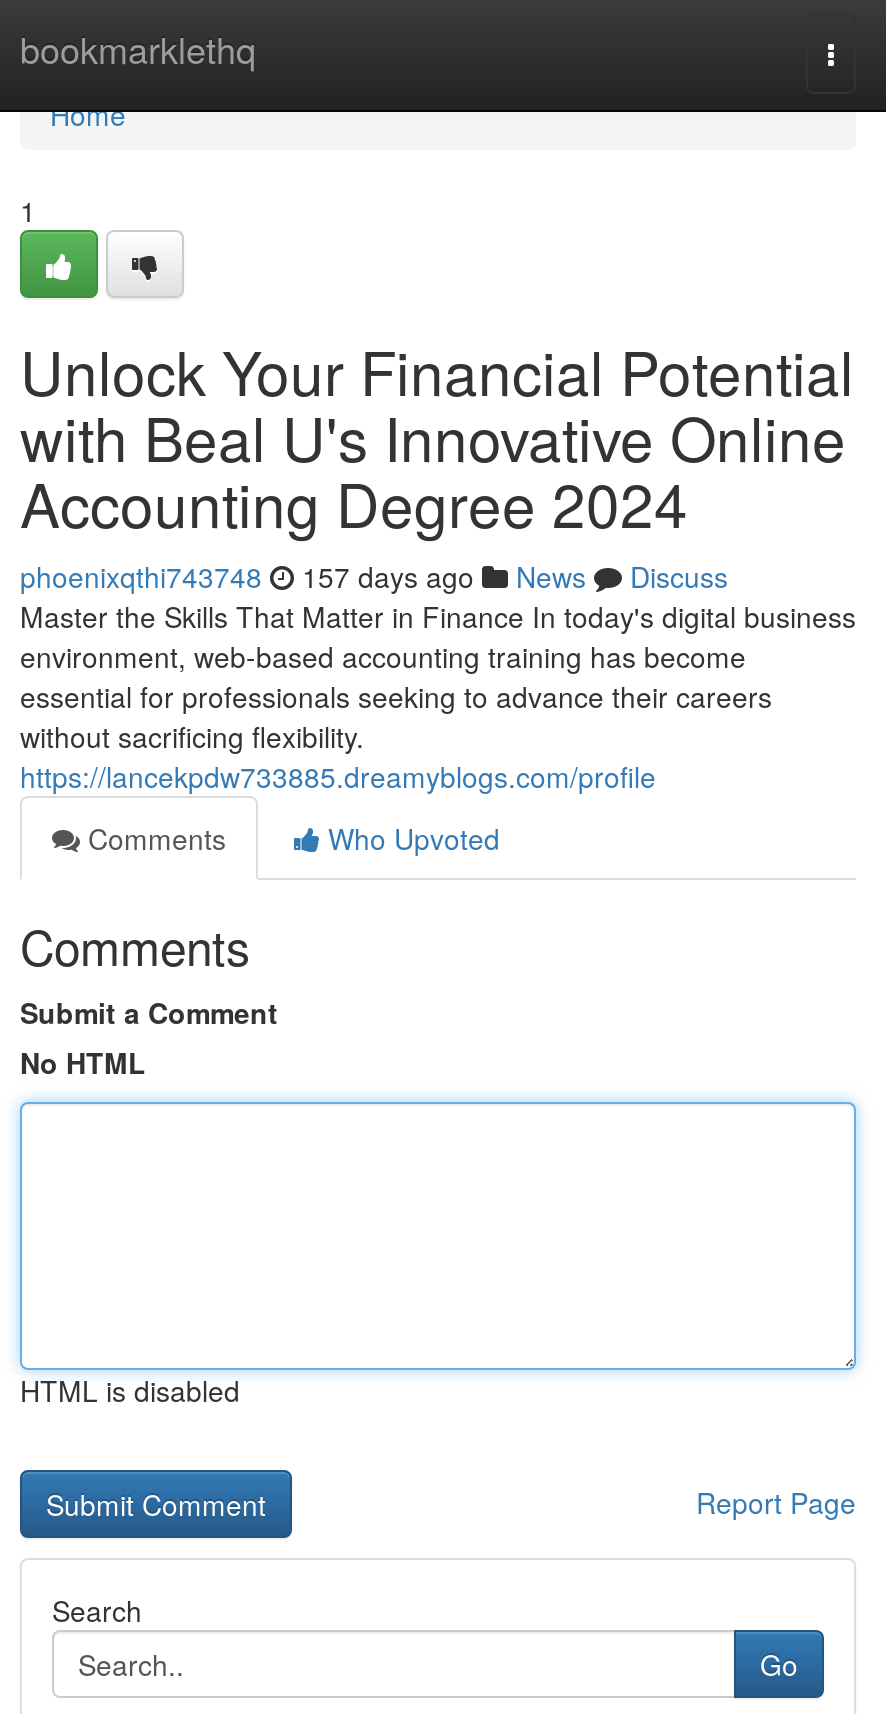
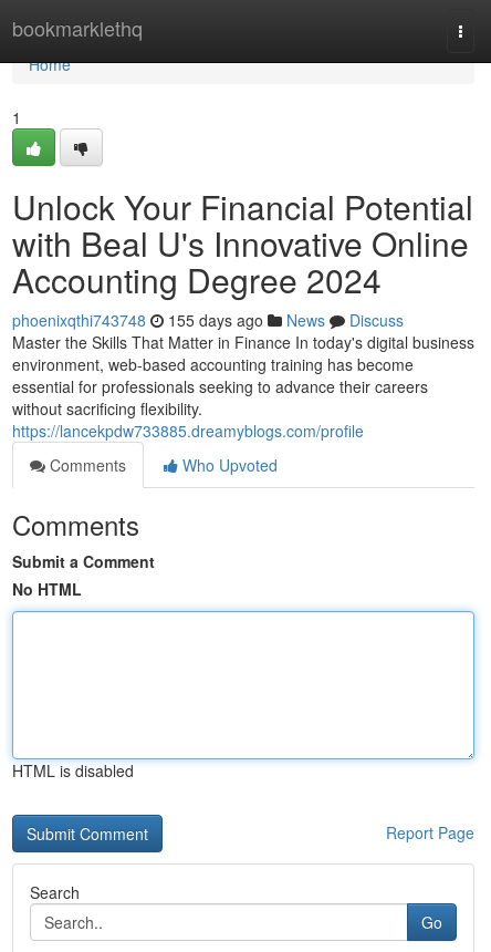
[20,556,728,596] phoenixqthi743748 157 days ago News Discuss -> [12,309,404,331] phoenixqthi743748 155 days ago News Discuss

